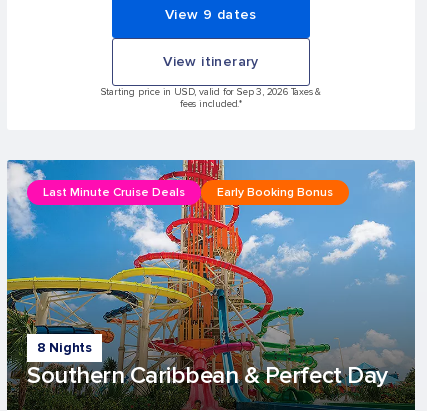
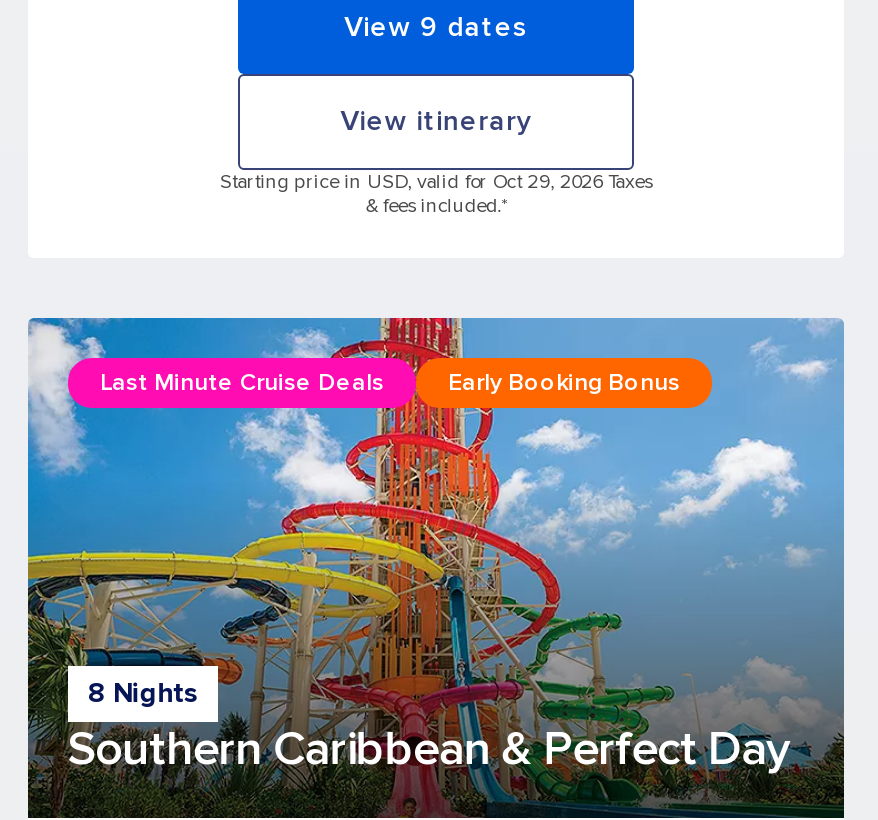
[101,86,321,110] Starting price in USD, valid for Sep 3, 2026 Taxes & | fees included.* -> [220,169,652,217] Starting price in USD, valid for Oct 29, 2026 Taxes | & fees included.*

